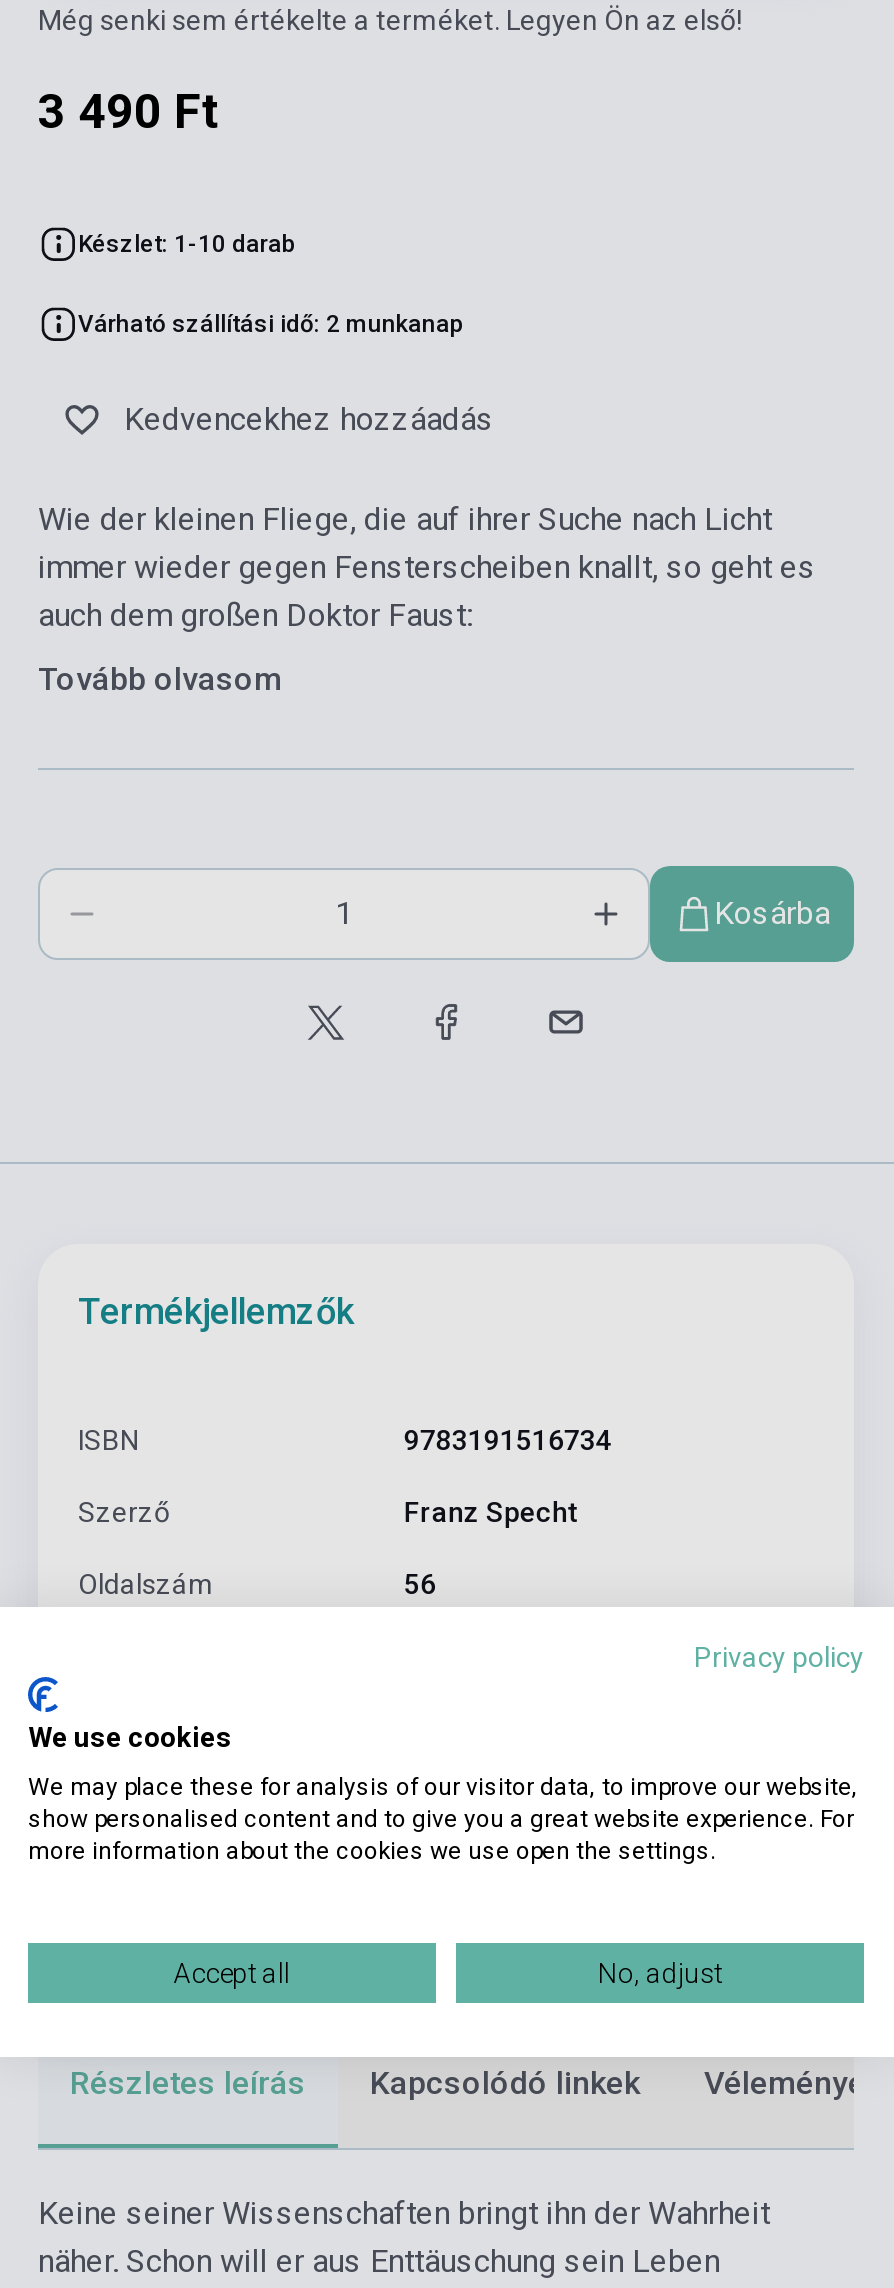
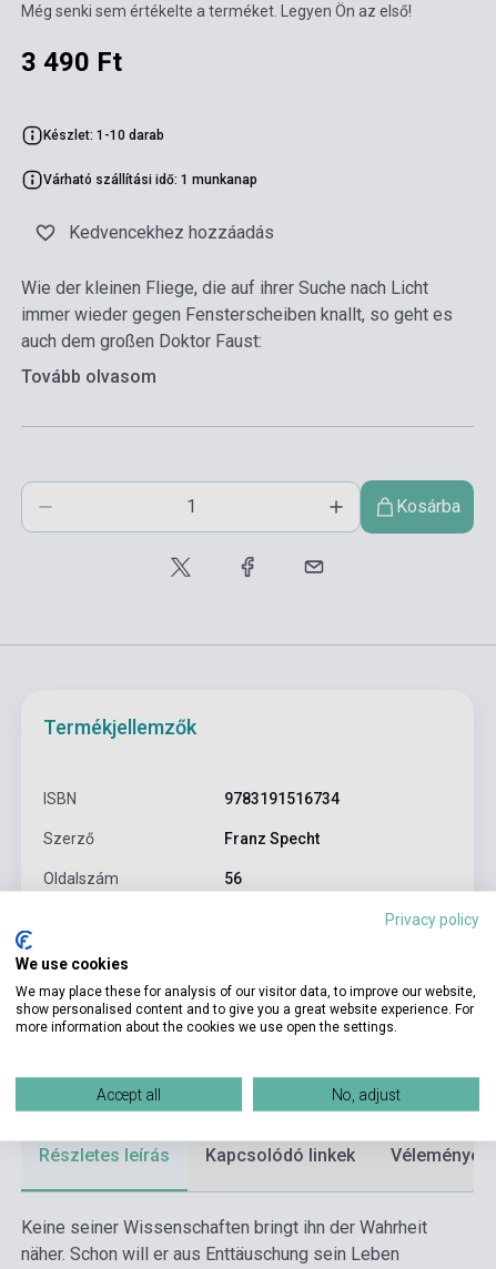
[78,310,464,338] Várható szállítási idő: 2 munkanap -> [43,172,257,188] Várható szállítási idő: 1 munkanap

